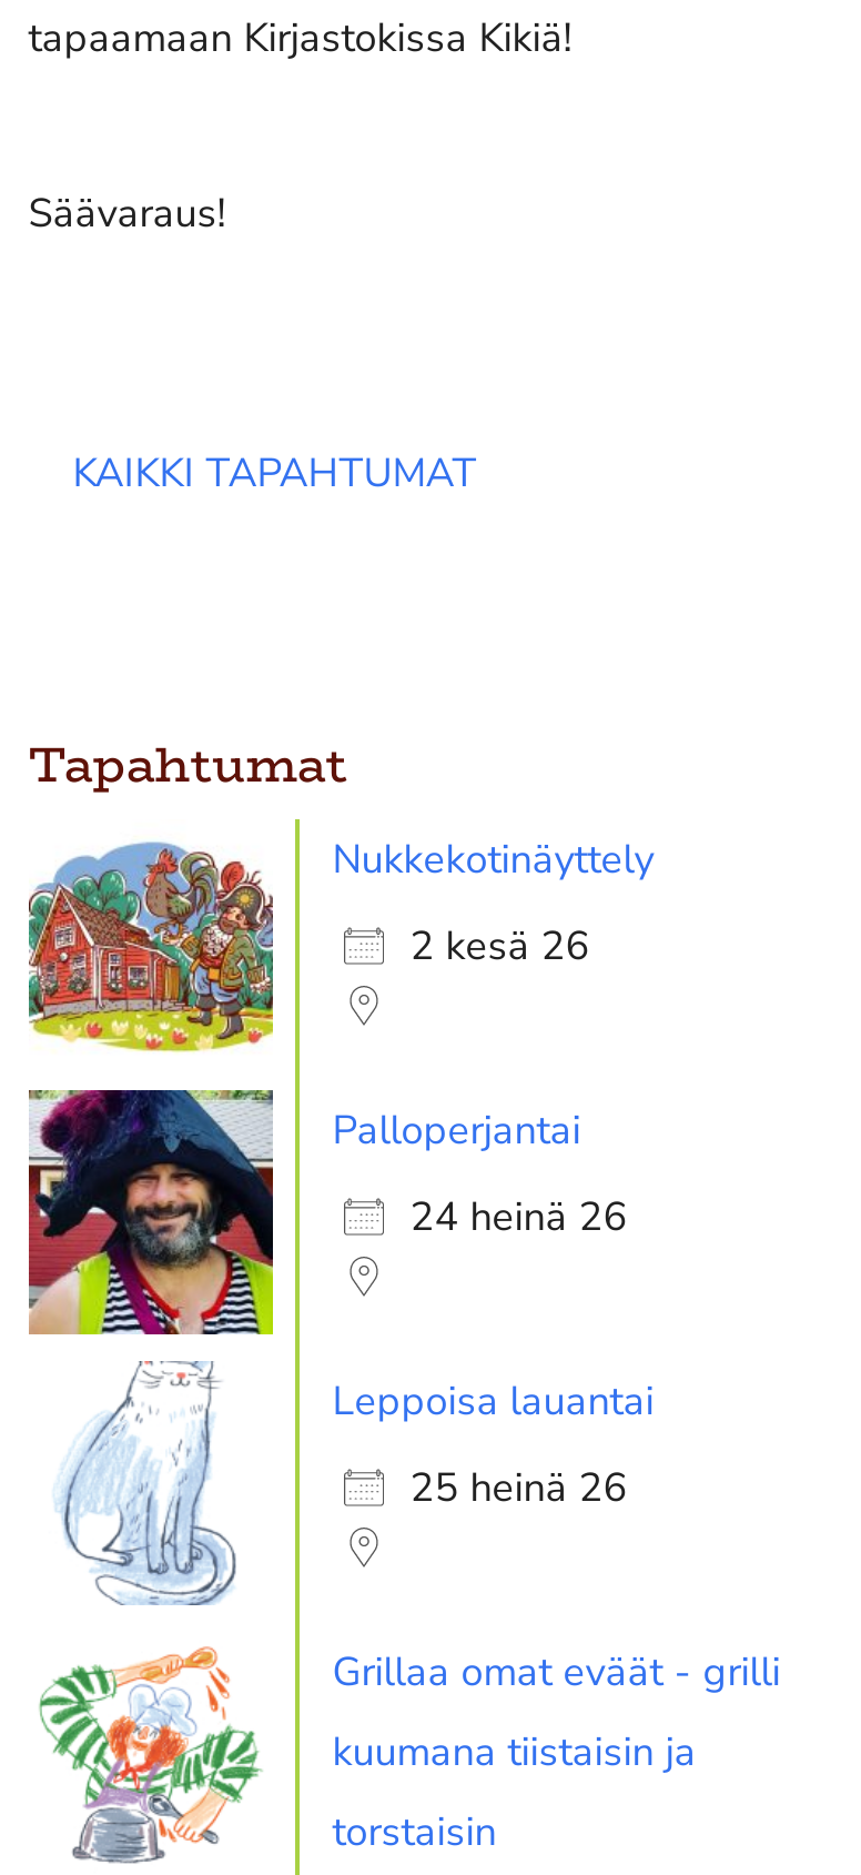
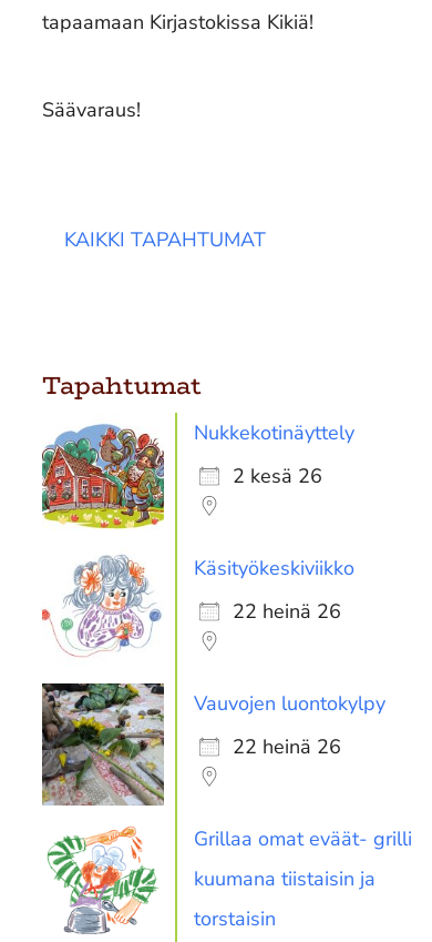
[27,1088,581,1337] [image] | Palloperjantai -> [41,548,354,670] [image] | Käsityökeskiviikko
[410,1190,628,1243] 24 heinä 26 -> [232,598,341,625] 22 heinä 26
[29,1361,654,1605] [image] | Leppoisa lauantai -> [41,682,385,807] [image] | Vauvojen luontokylpy
[410,1461,628,1514] 25 heinä 26 -> [232,733,341,760] 22 heinä 26
[332,1645,781,1698] Grillaa omat eväät - grilli -> [194,825,412,852] Grillaa omat eväät- grilli

